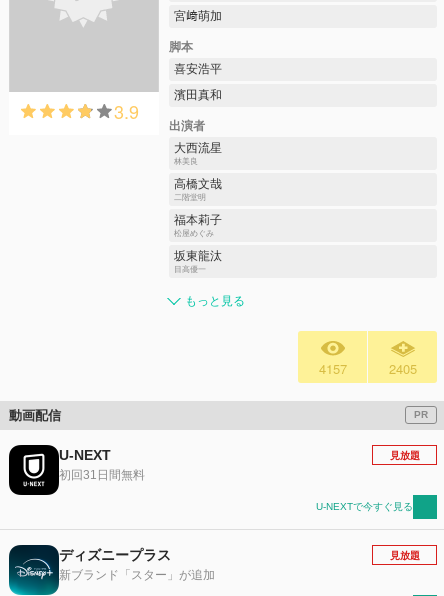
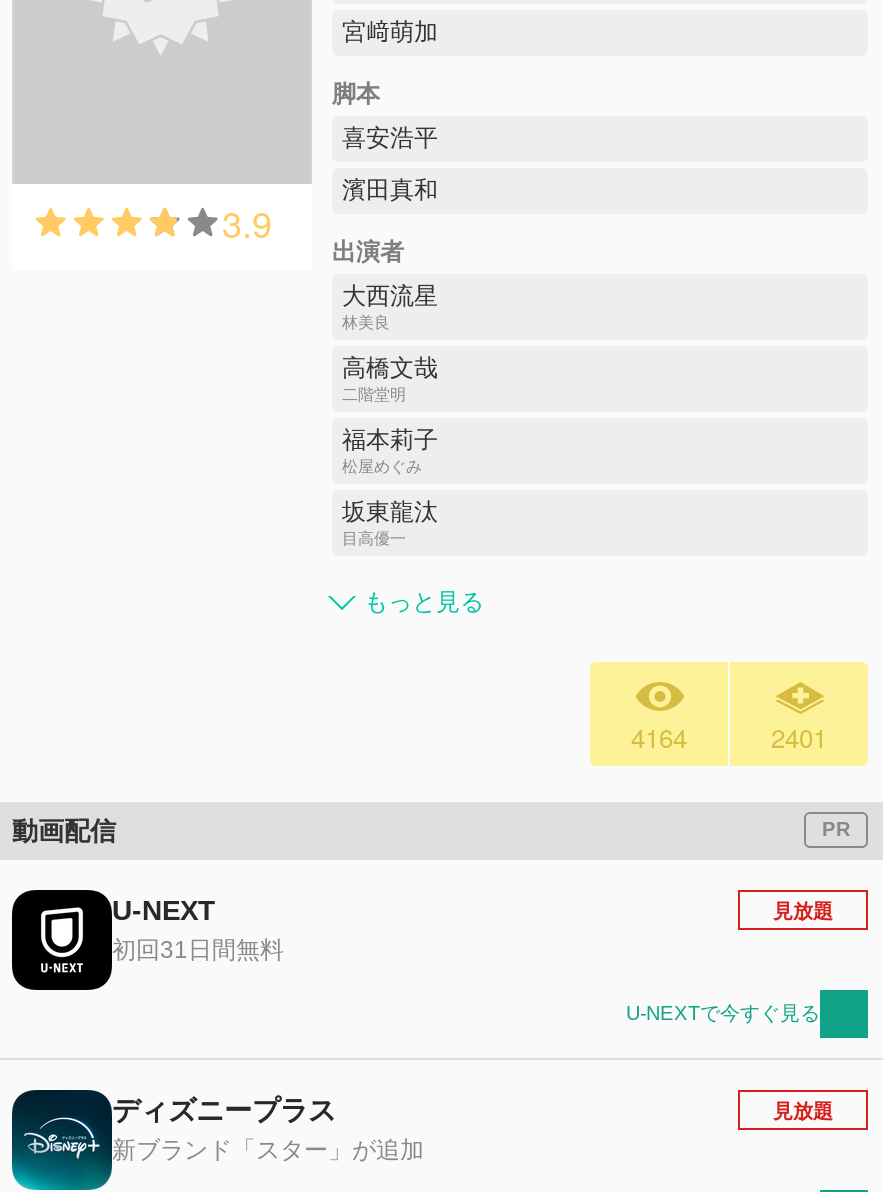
[318,358,346,377] 4157 -> [631,717,687,755] 4164
[388,358,416,377] 2405 -> [771,717,827,755] 2401

